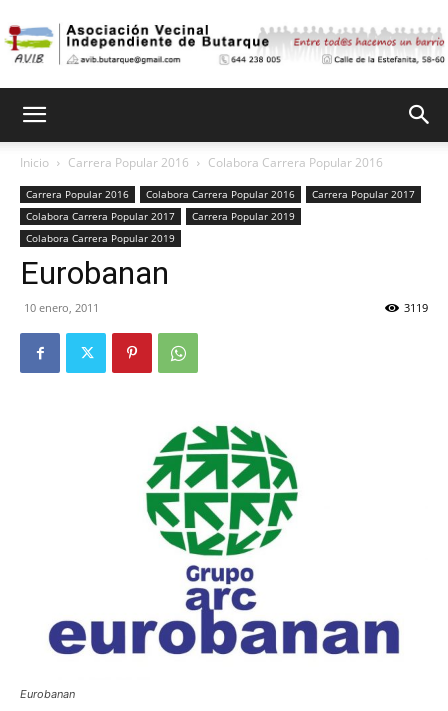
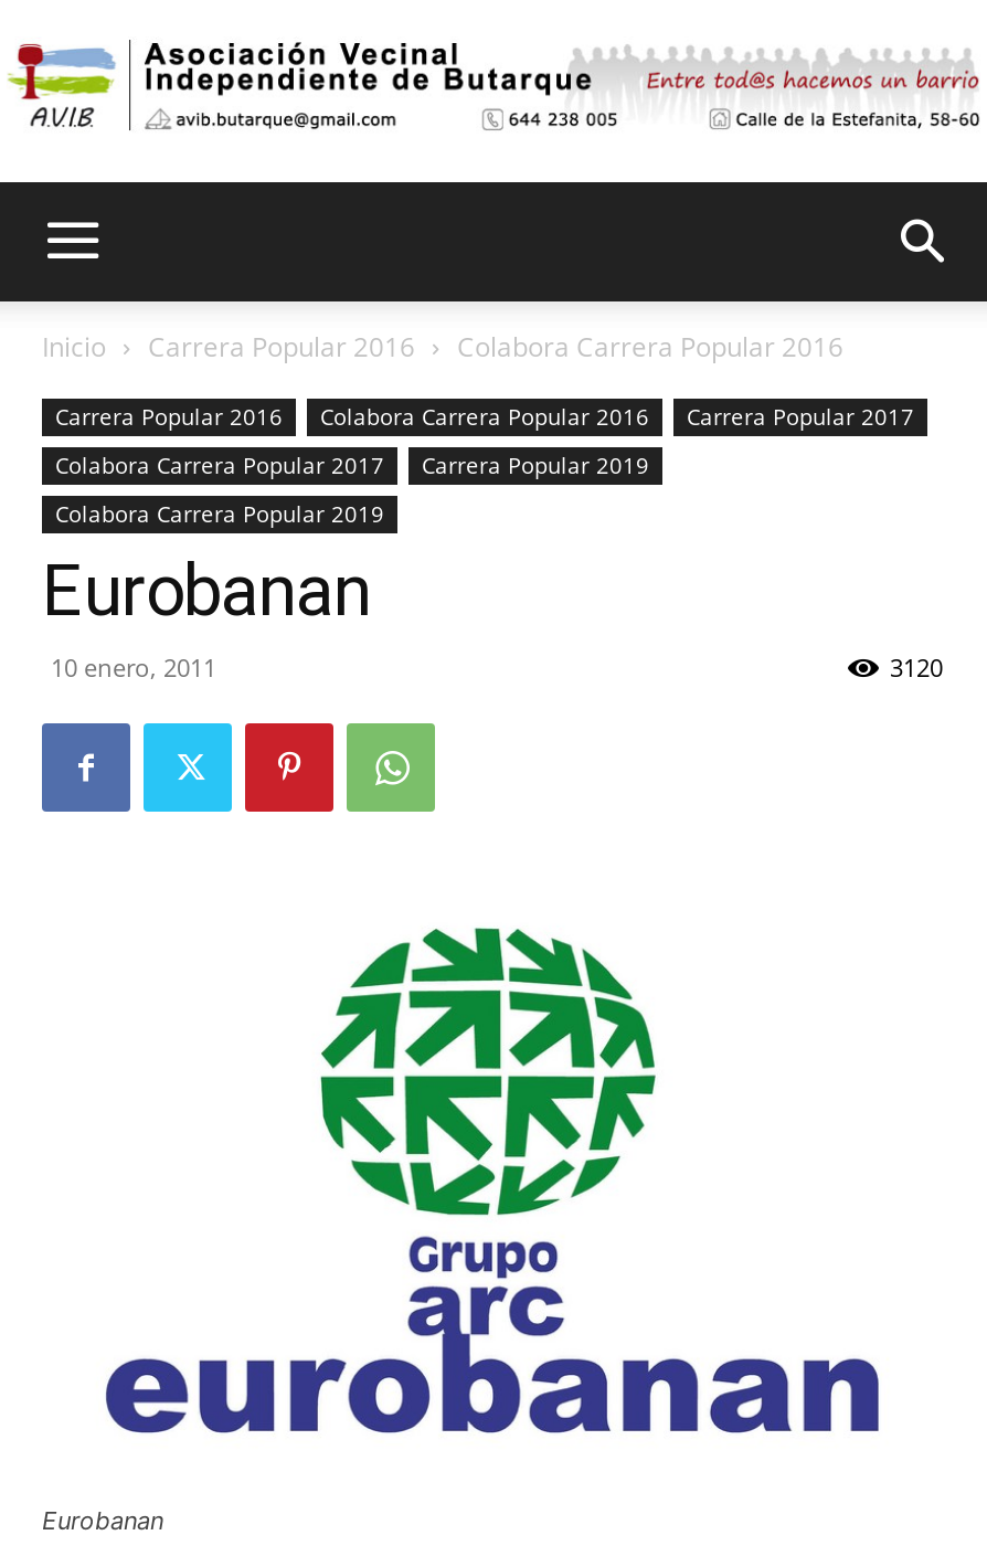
[404,300,428,315] 3119 -> [890,650,943,684] 3120

